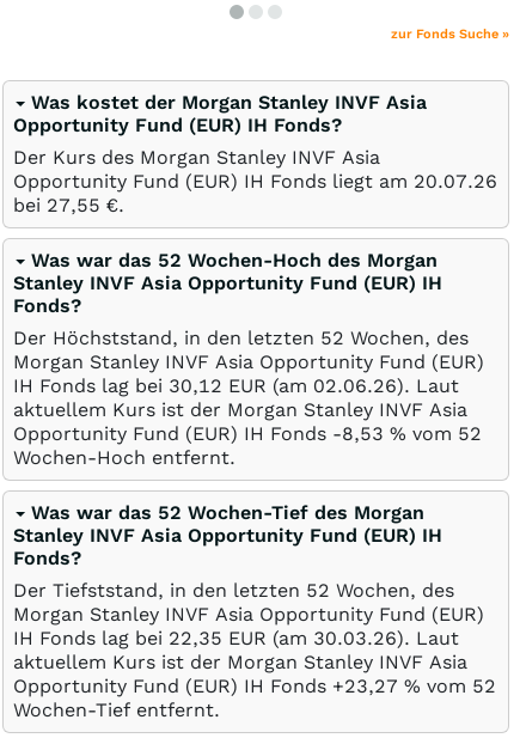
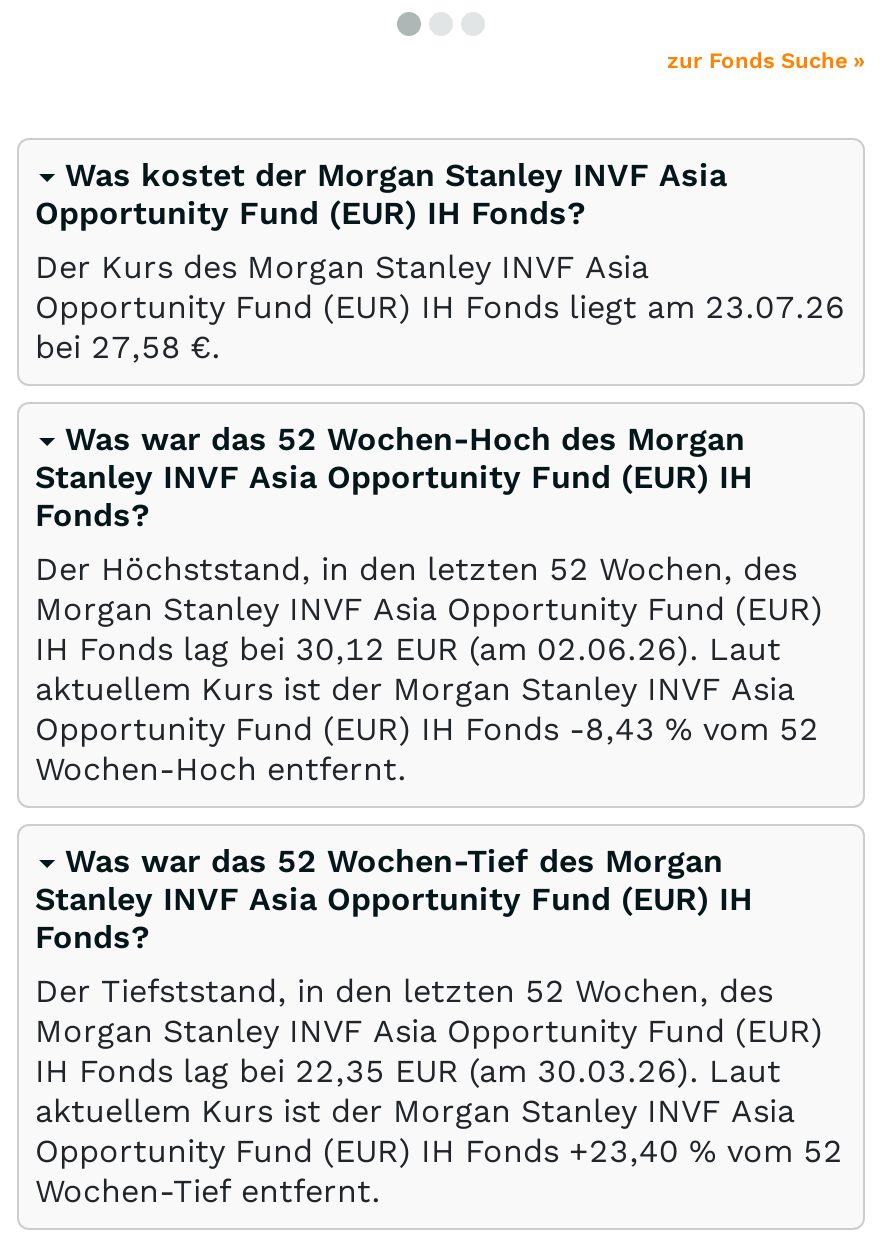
[13,170,497,193] Opportunity Fund (EUR) IH Fonds liegt am 20.07.26 -> [35,288,845,326] Opportunity Fund (EUR) IH Fonds liegt am 23.07.26
[13,194,124,216] bei 27,55 €. -> [35,328,221,366] bei 27,58 €.
[13,422,482,445] Opportunity Fund (EUR) IH Fonds -8,53% vom 52 -> [35,710,819,748] Opportunity Fund (EUR) IH Fonds -8,43% vom 52
[13,675,496,697] Opportunity Fund (EUR) IH Fonds +23,27% vom 52 -> [35,1132,843,1170] Opportunity Fund (EUR) IH Fonds +23,40% vom 52

